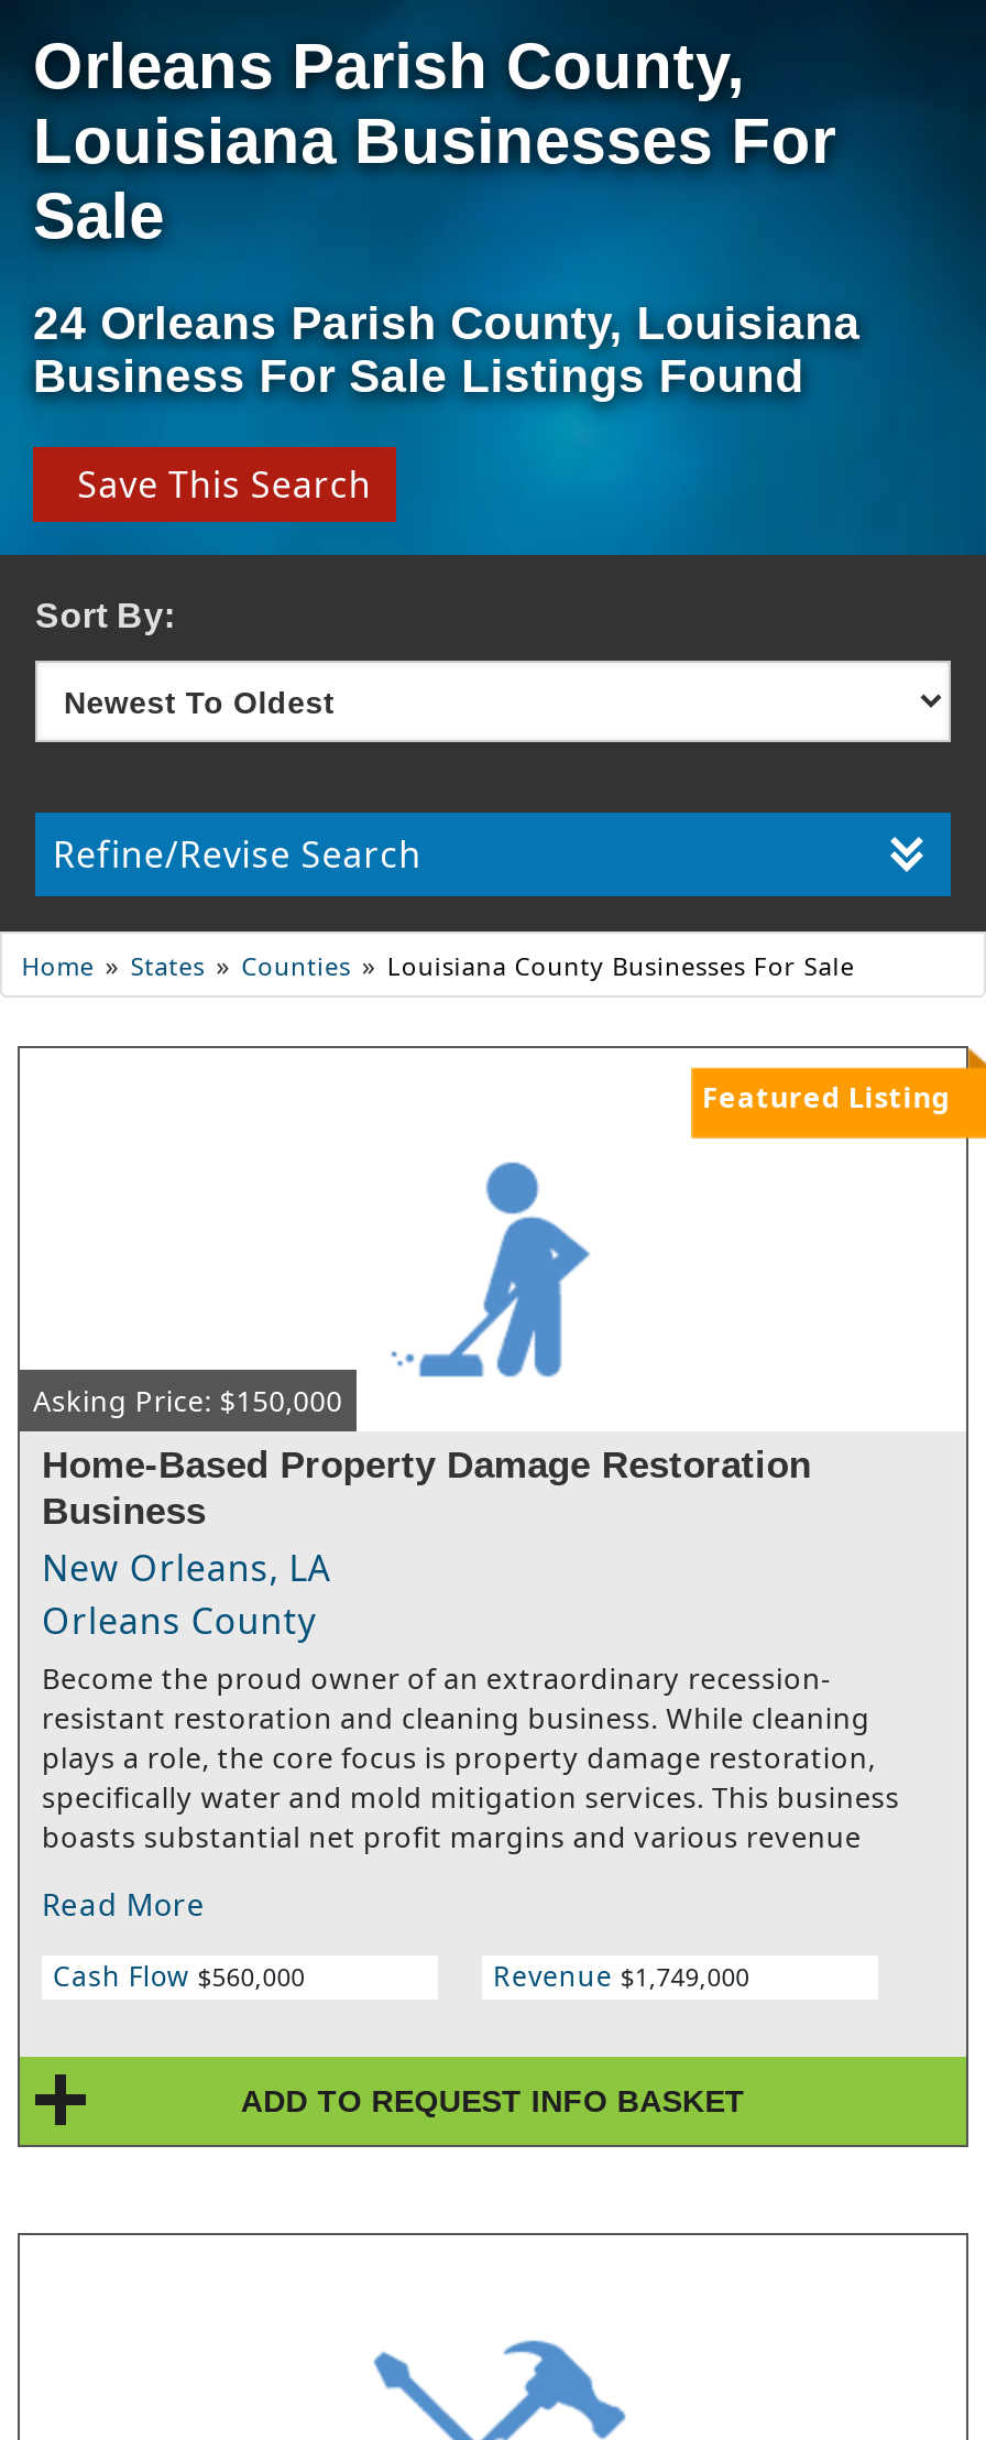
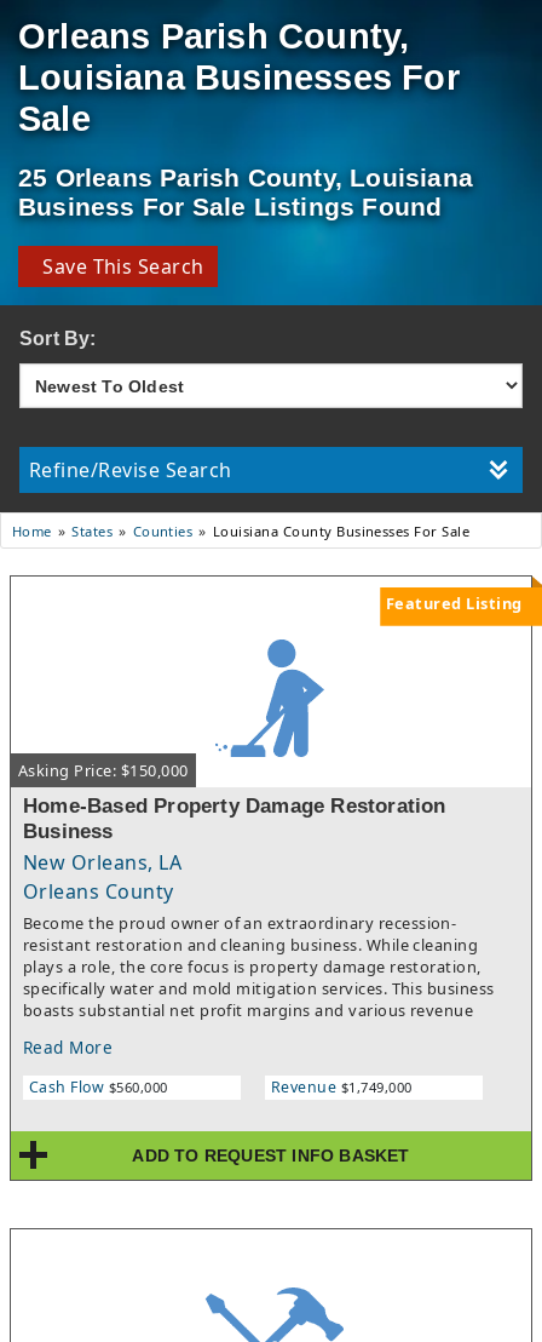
[33,297,861,348] 24 Orleans Parish County, Louisiana -> [18,164,473,191] 25 Orleans Parish County, Louisiana

